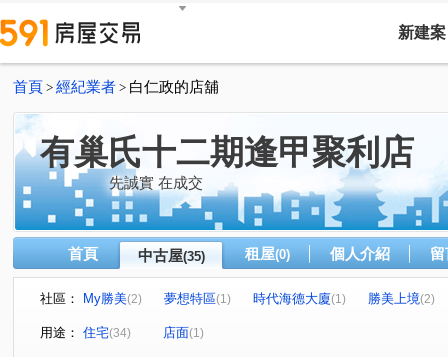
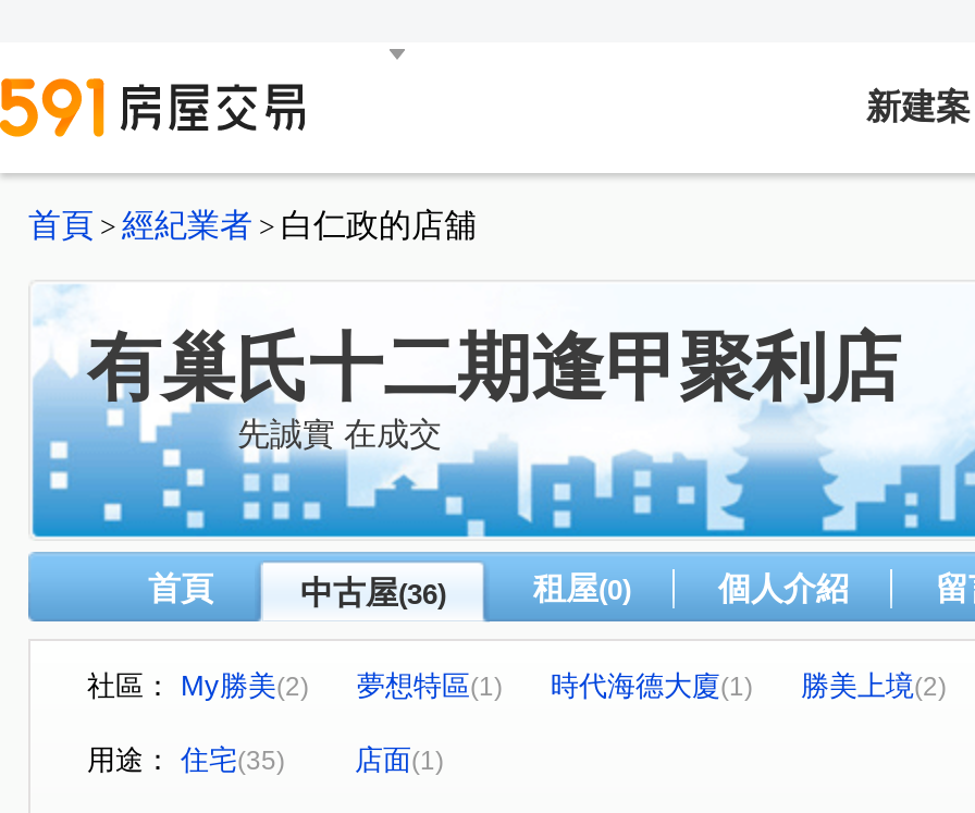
[138,247,205,264] 中古屋(35) -> [300,574,446,611] 中古屋(36)
[40,325,131,340] 用途： 住宅(34) -> [87,743,285,776] 用途： 住宅(35)

